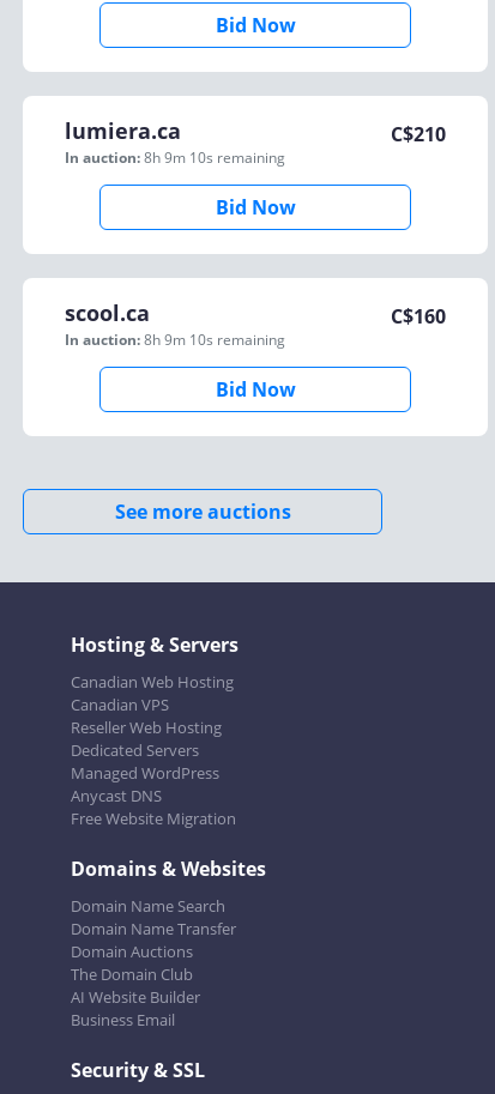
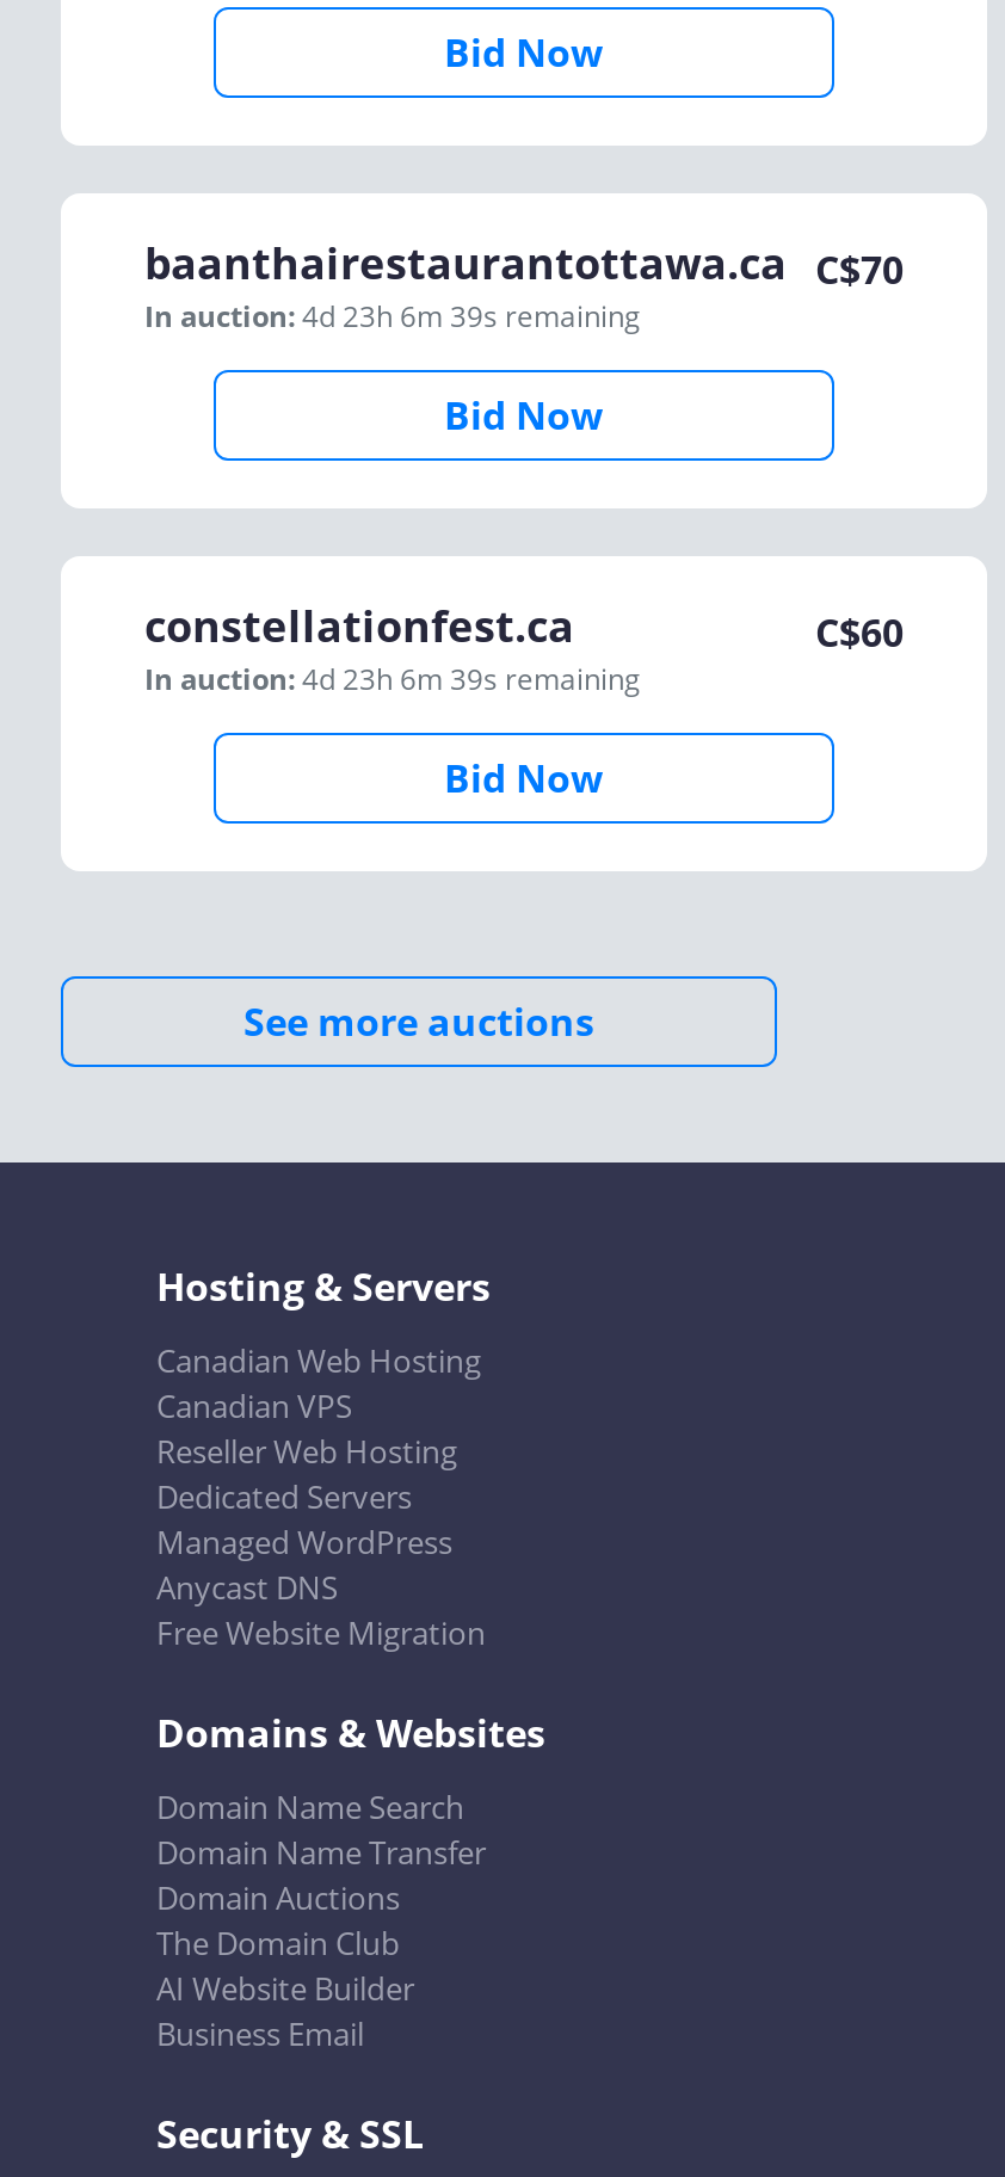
[65,116,285,168] lumiera.ca | In auction: 8h 9m 10s remaining -> [144,234,787,337] baanthairestaurantottawa.ca | In auction: 4d 23h 6m 39s remaining
[391,121,446,147] C$210 -> [815,243,904,296] C$70
[65,298,285,350] scool.ca | In auction: 8h 9m 10s remaining -> [144,597,641,699] constellationfest.ca | In auction: 4d 23h 6m 39s remaining
[391,303,446,330] C$160 -> [815,606,904,659] C$60

